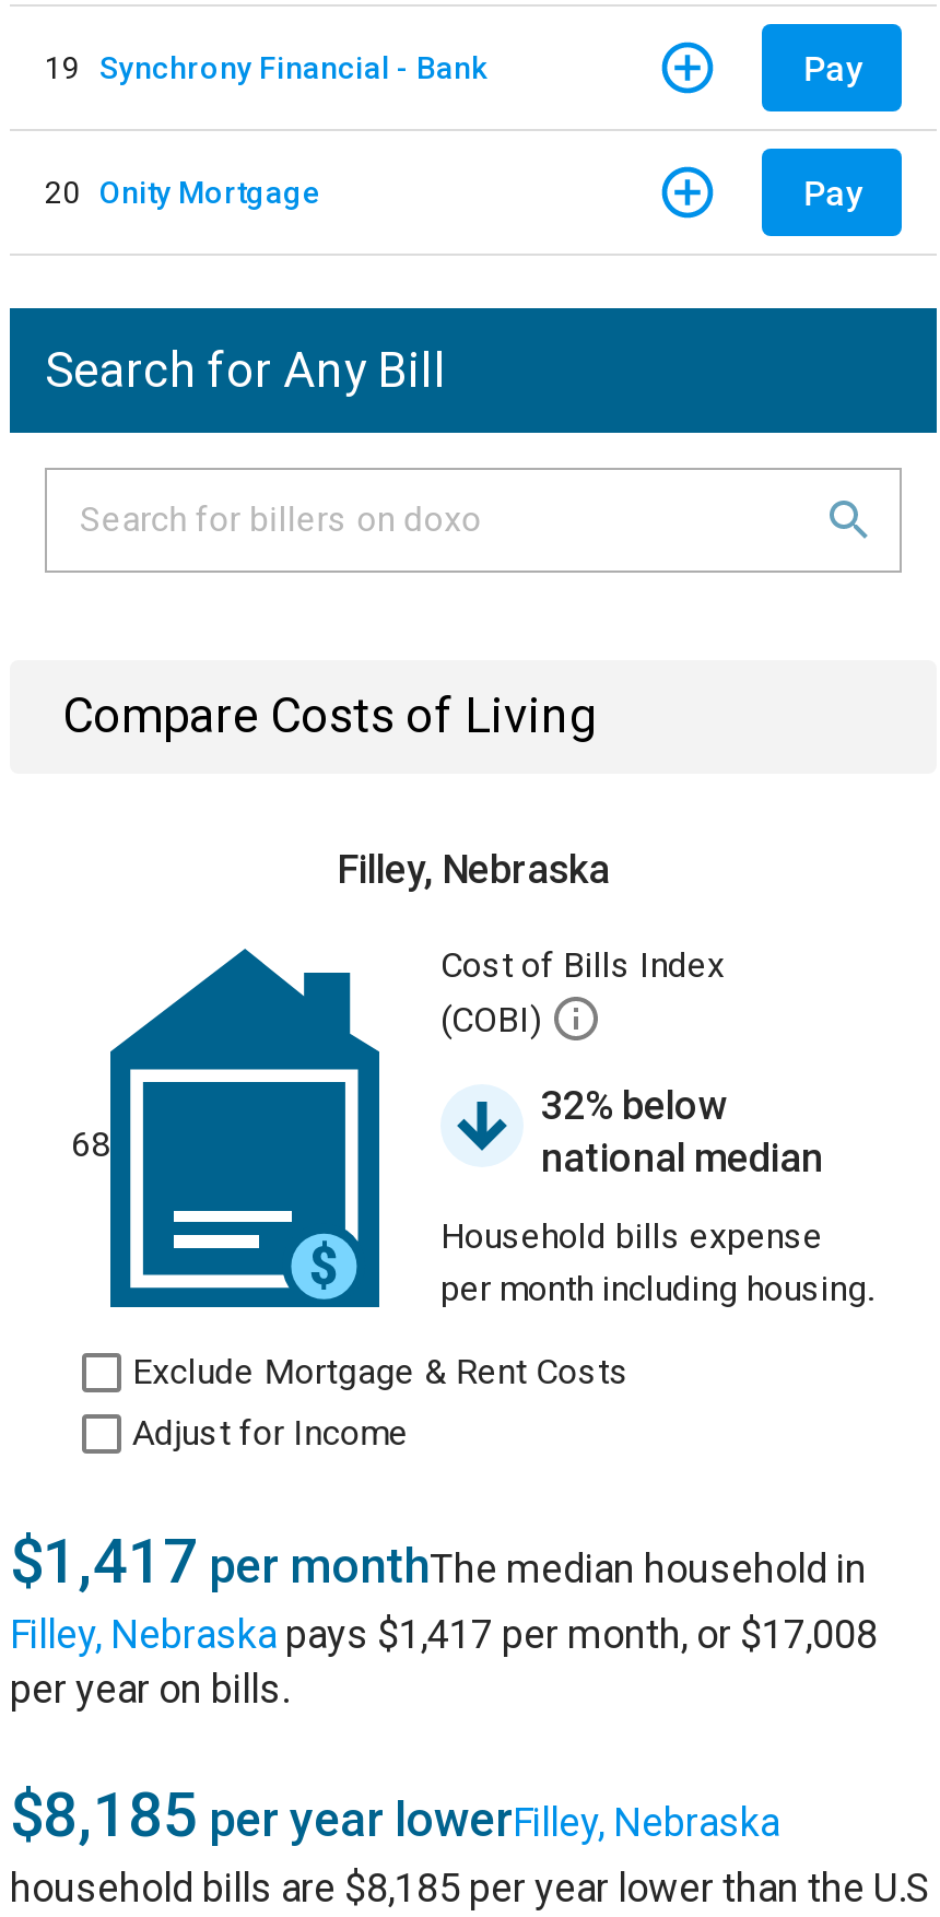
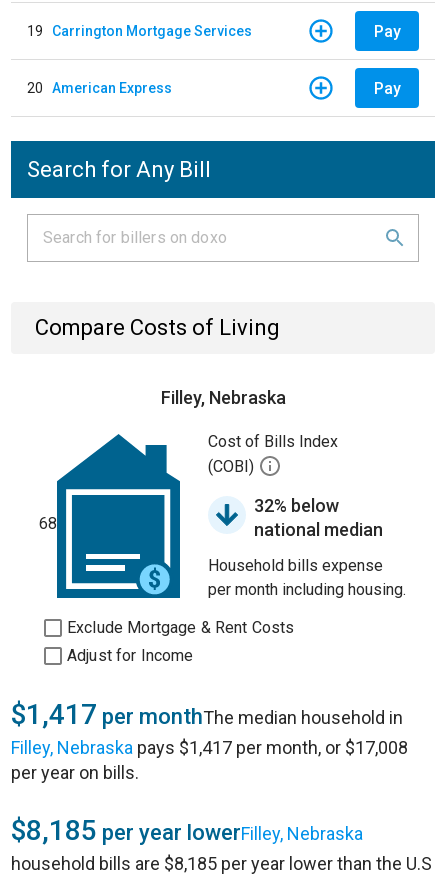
[45,49,486,84] 19 Synchrony Financial - Bank -> [27,22,252,38] 19 Carrington Mortgage Services
[45,174,320,209] 20 Onity Mortgage -> [27,79,172,95] 20 American Express

